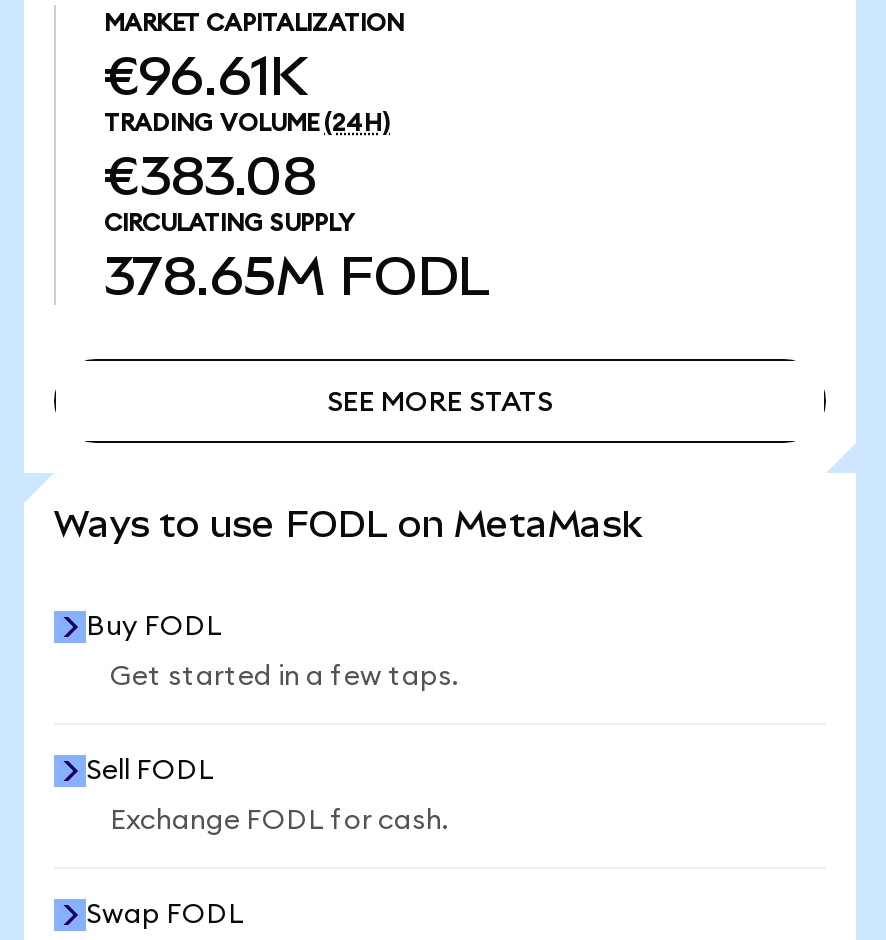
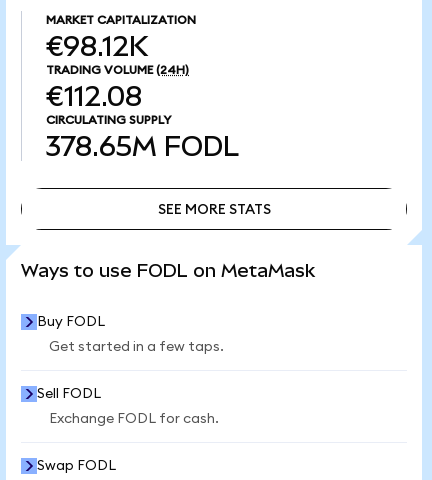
[104,45,308,107] €96.61K -> [46,31,148,62] €98.12K
[104,145,316,207] €383.08 -> [46,81,142,112] €112.08

